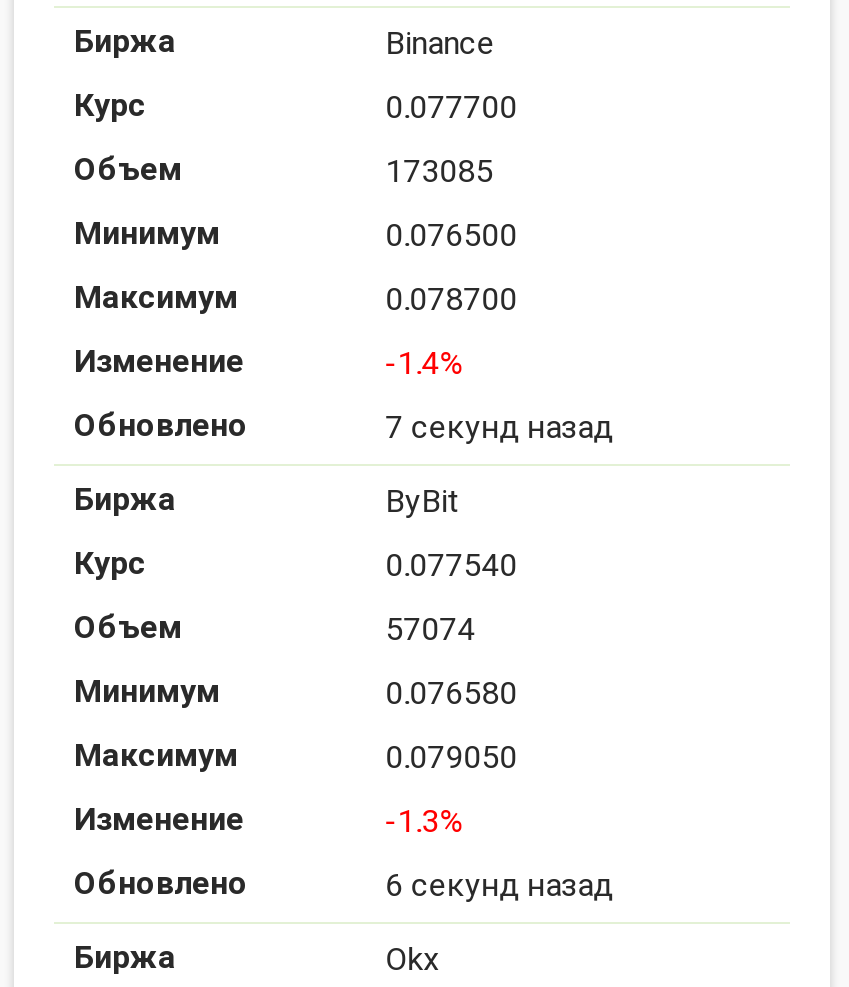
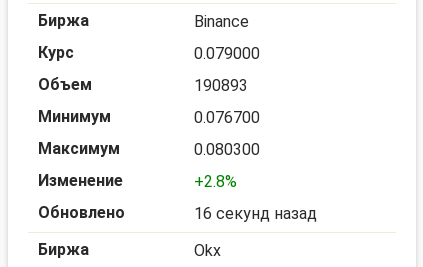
[385,88,613,904] 0.077700 | 173085 | 0.076500 | 0.078700 | -1.4% | 7 секунд назад | ByBit | 0.077540 | 57074 | 0.076580 | 0.079050 | -1.3% | 6 секунд назад -> [194,44,317,223] 0.079000 | 190893 | 0.076700 | 0.080300 | +2.8% | 16 секунд назад

